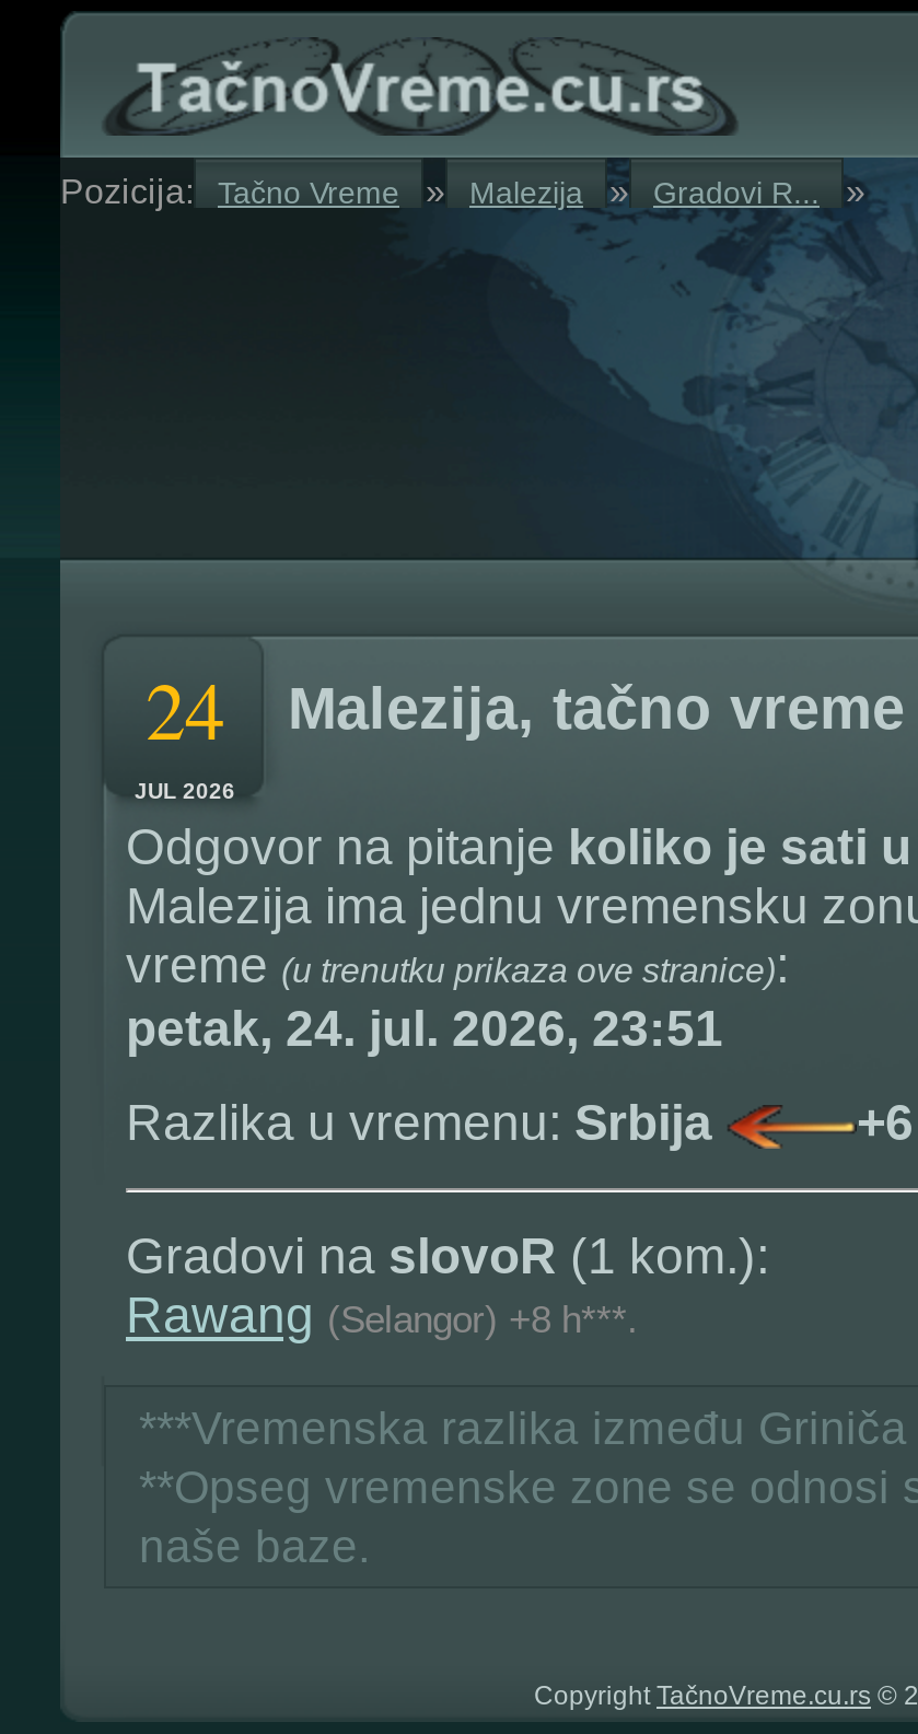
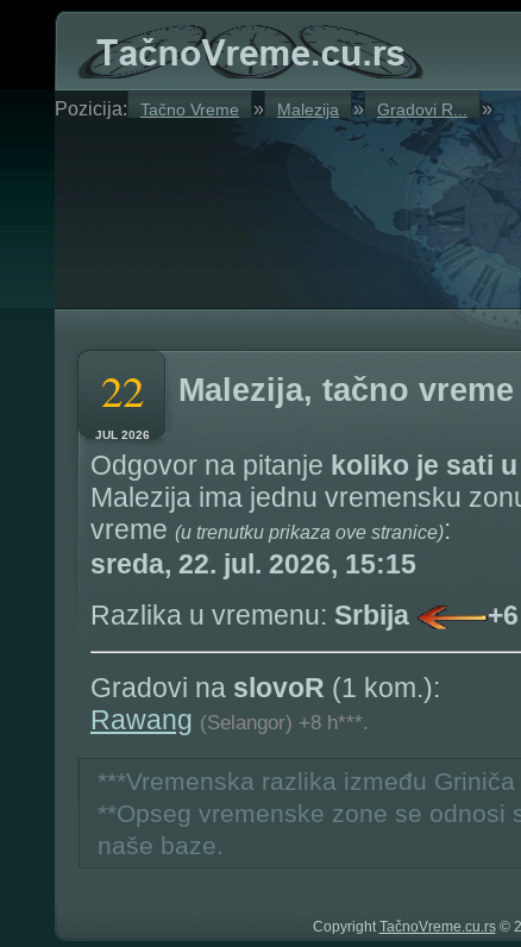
[146,654,905,761] 24 Malezija, tačno vreme -> [101,360,514,419] 22 Malezija, tačno vreme
[126,1000,723,1057] petak, 24. jul. 2026, 23:51 -> [90,548,416,579] sreda, 22. jul. 2026, 15:15

